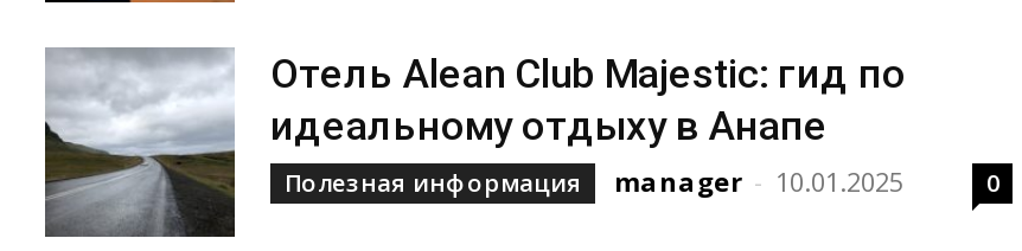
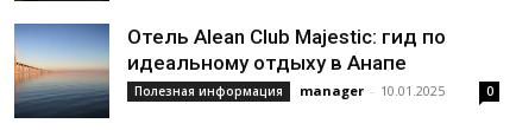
[43,47,235,237] [image] -> [13,24,111,117] [image]

